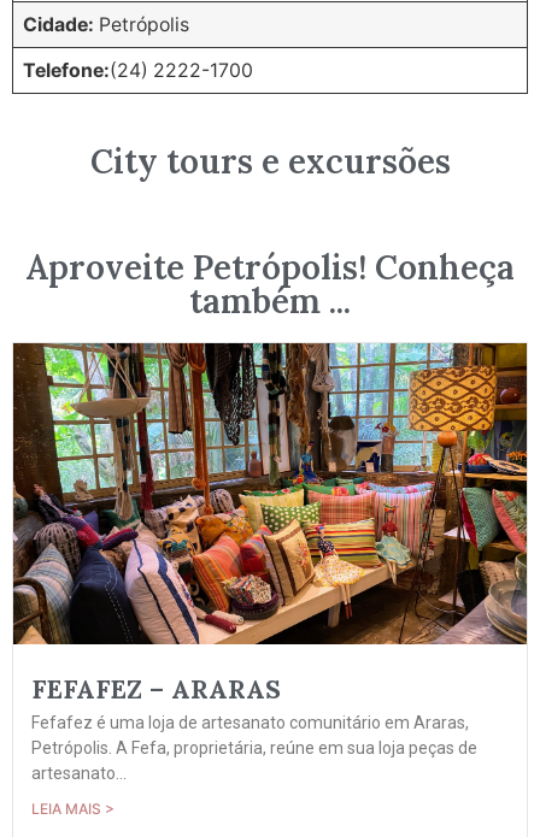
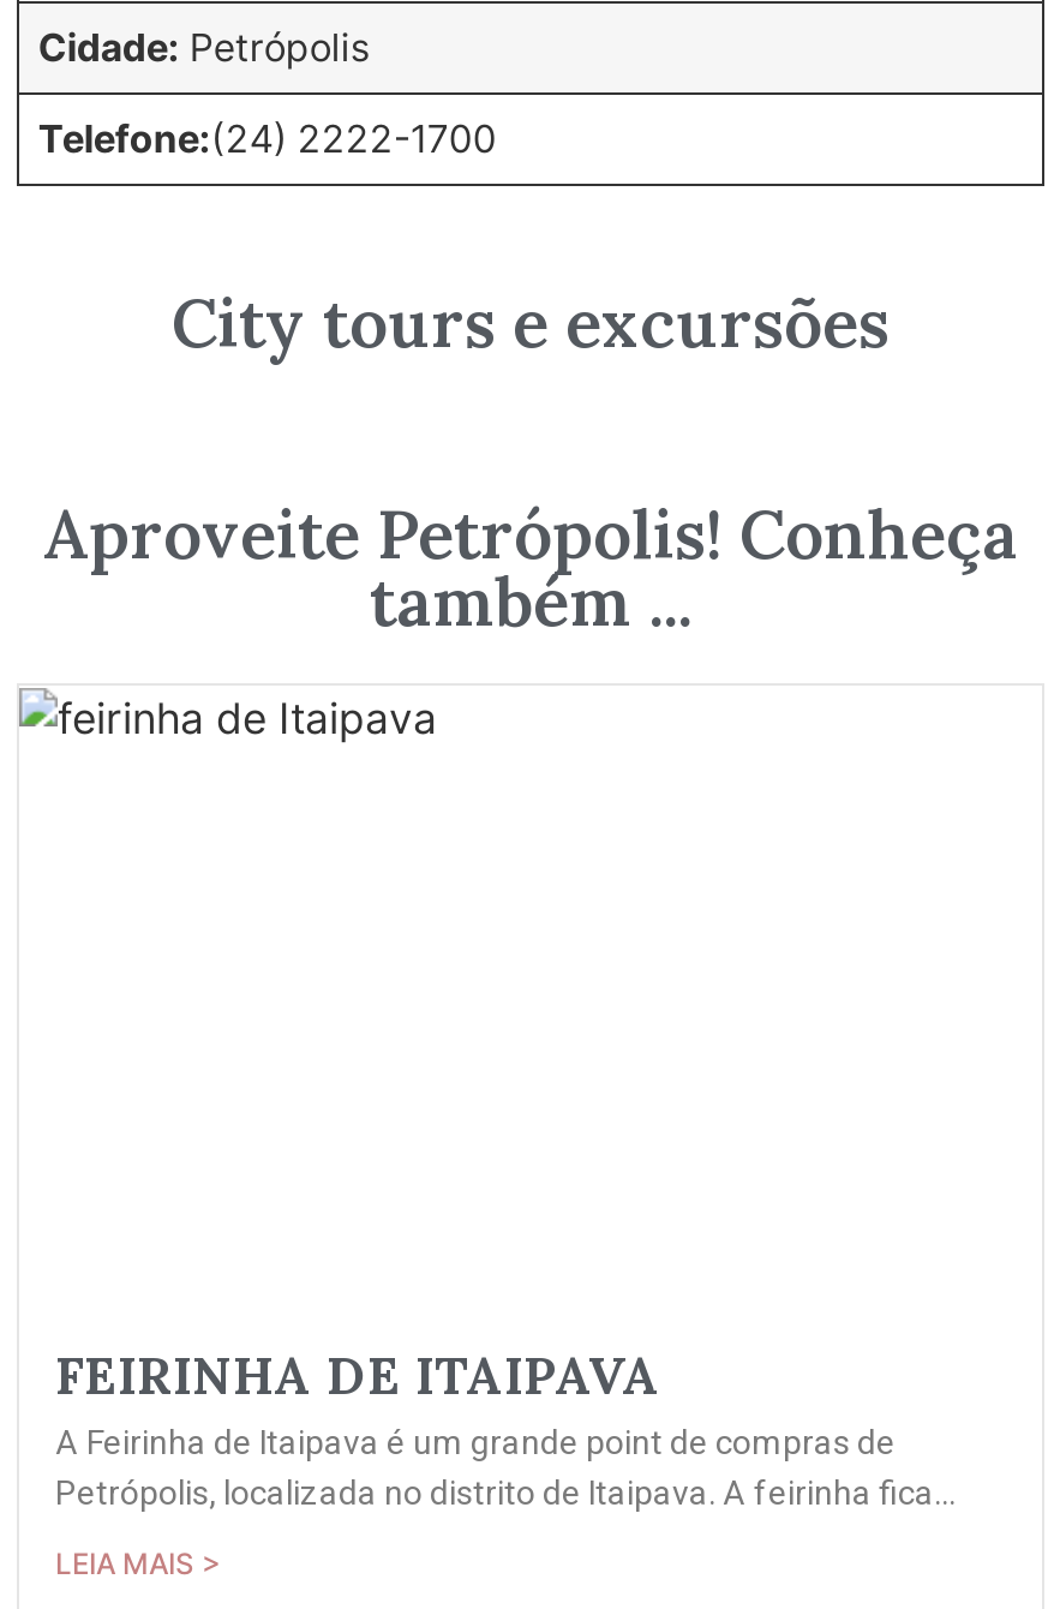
[12,342,528,646] [image] -> none
[31,673,477,783] FEFAFEZ – ARARAS | Fefafez é uma loja de artesanato comunitário em Araras, | Petrópolis. A Fefa, proprietária, reúne em sua loja peças de | artesanato... -> [55,1343,956,1511] FEIRINHA DE ITAIPAVA | A Feirinha de Itaipava é um grande point de compras de | Petrópolis, localizada no distrito de Itaipava. A feirinha fica...

